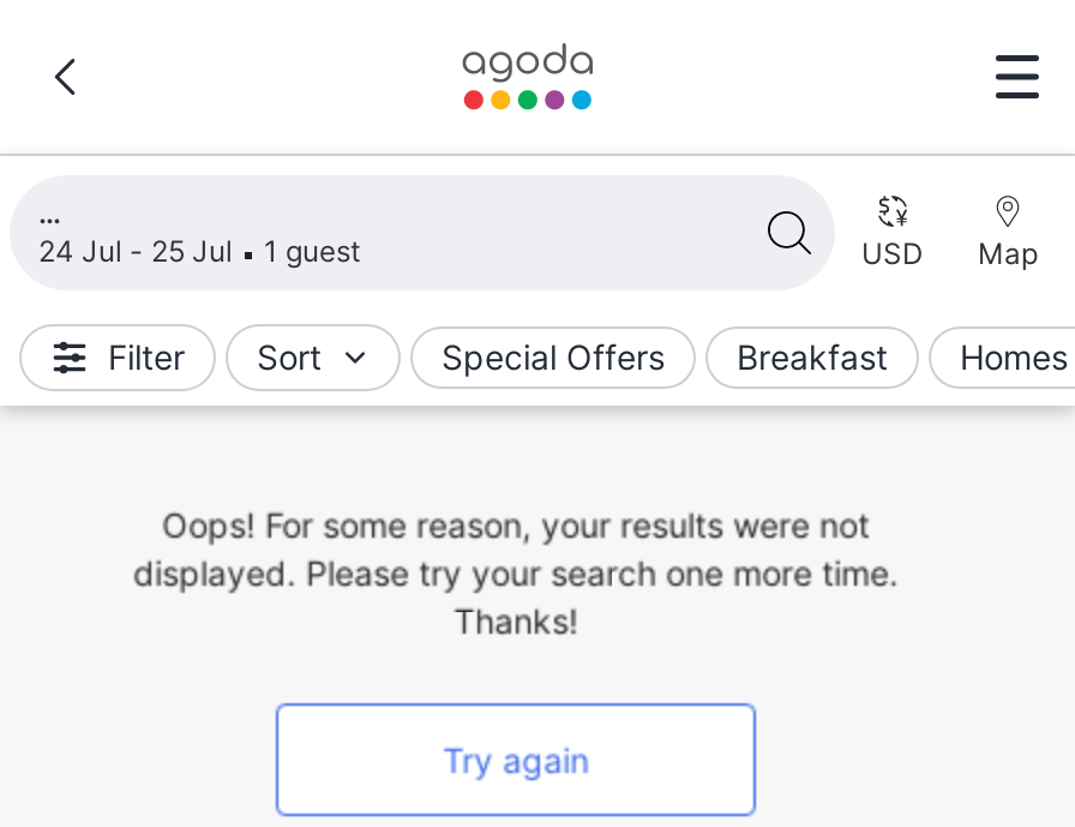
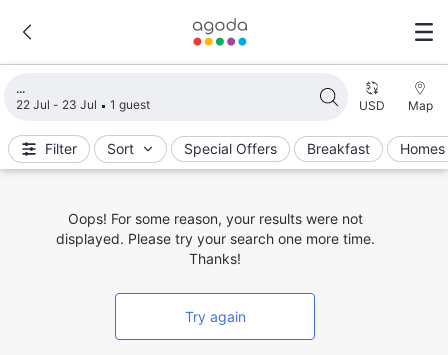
[38,233,360,269] 24 Jul - 25 Jul 1 guest -> [16,97,150,112] 22 Jul - 23 Jul 1 guest

